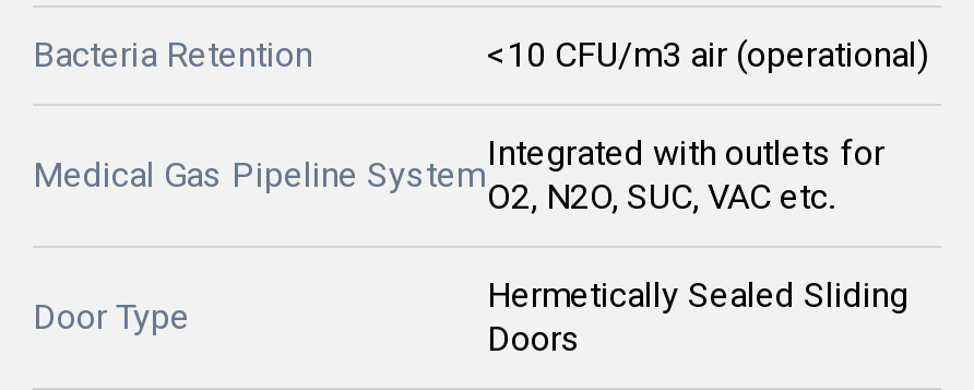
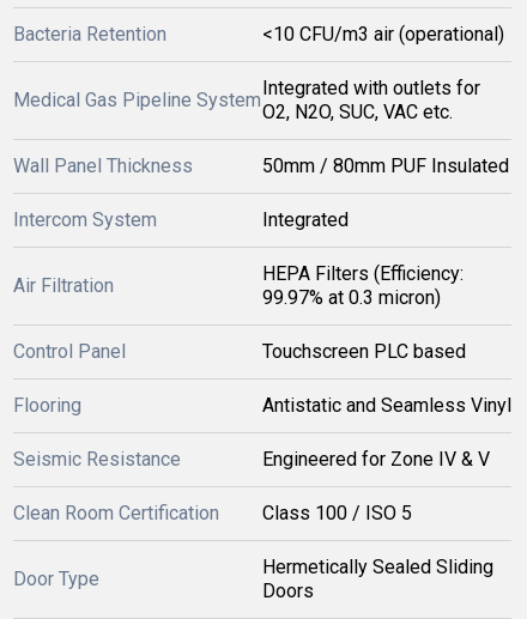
none -> [13,154,509,297] Wall Panel Thickness | 50mm / 80mm PUF Insulated | Intercom System | Integrated | Air Filtration
none -> [13,262,511,524] HEPA Filters (Efficiency: | 99.97% at 0.3 micron) | Control Panel | Touchscreen PLC based | Flooring | Antistatic and Seamless Vinyl | Seismic Resistance | Engineered for Zone IV & V | Clean Room Certification | Class 100 / ISO 5

